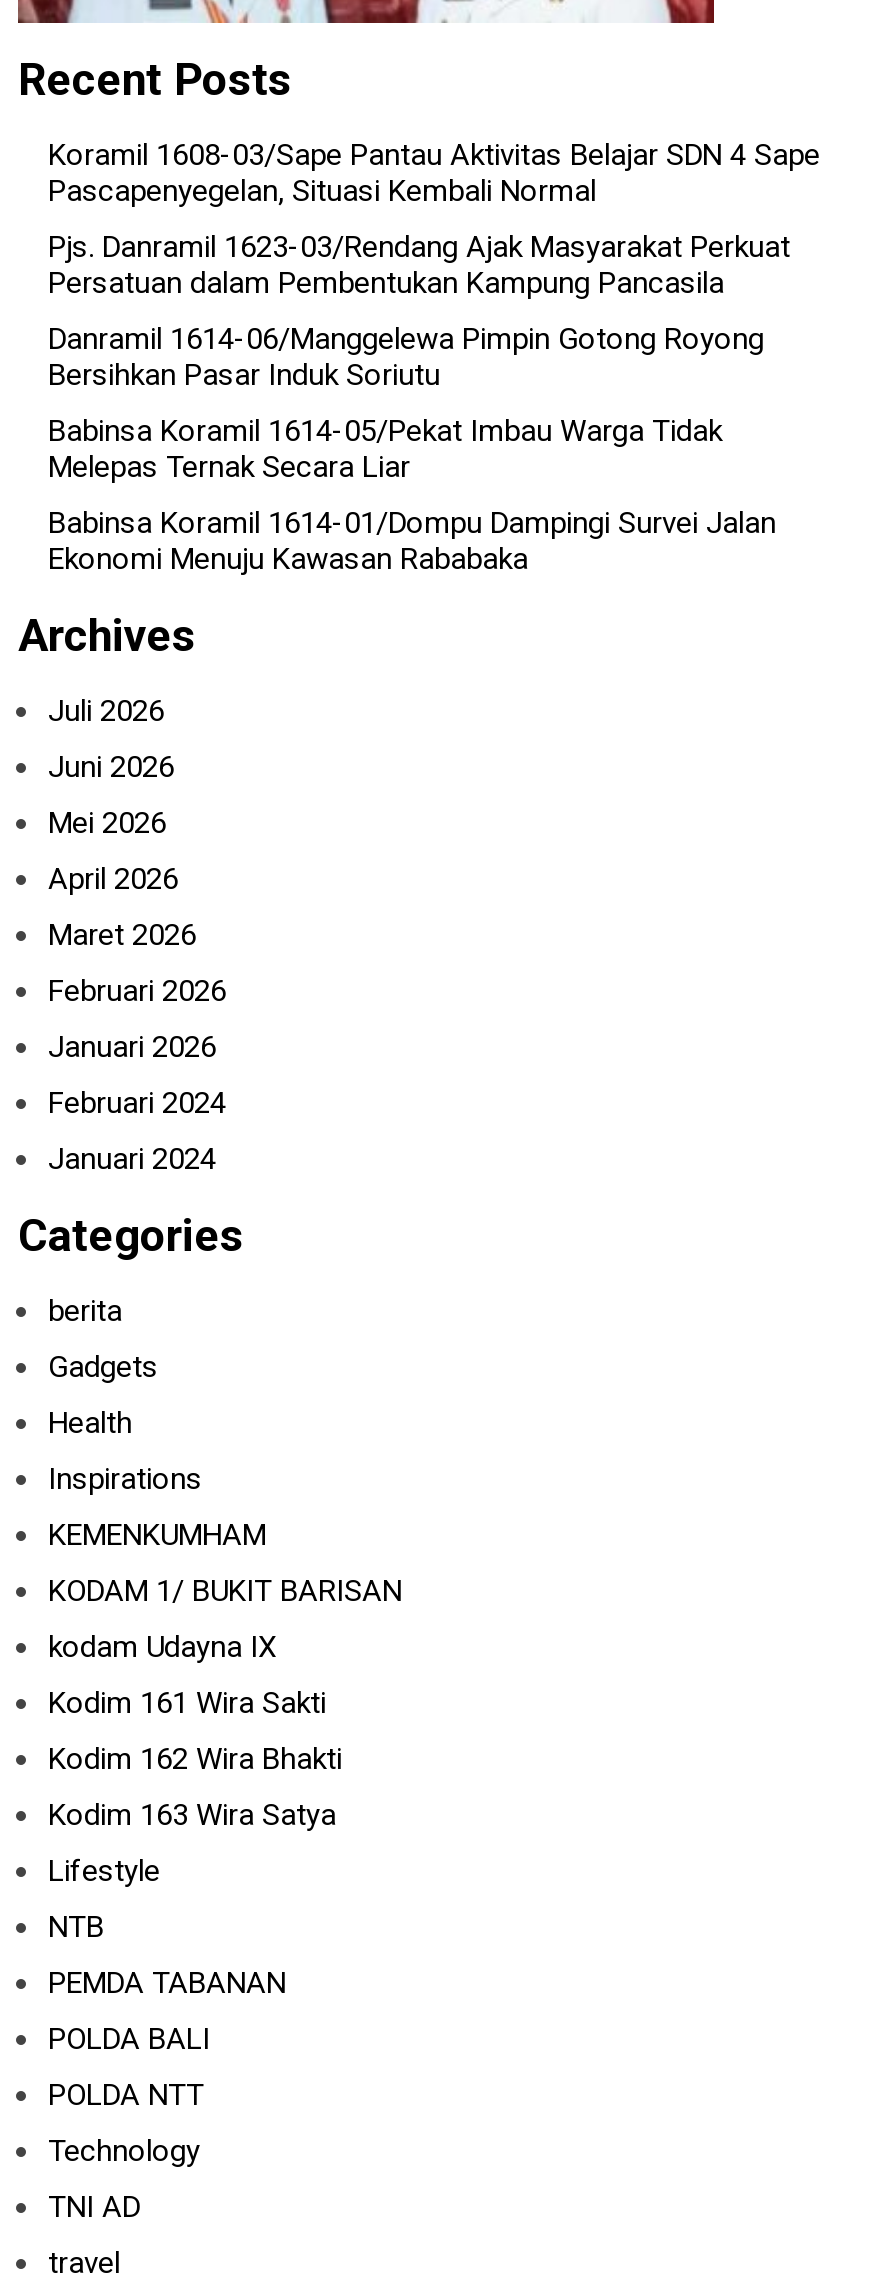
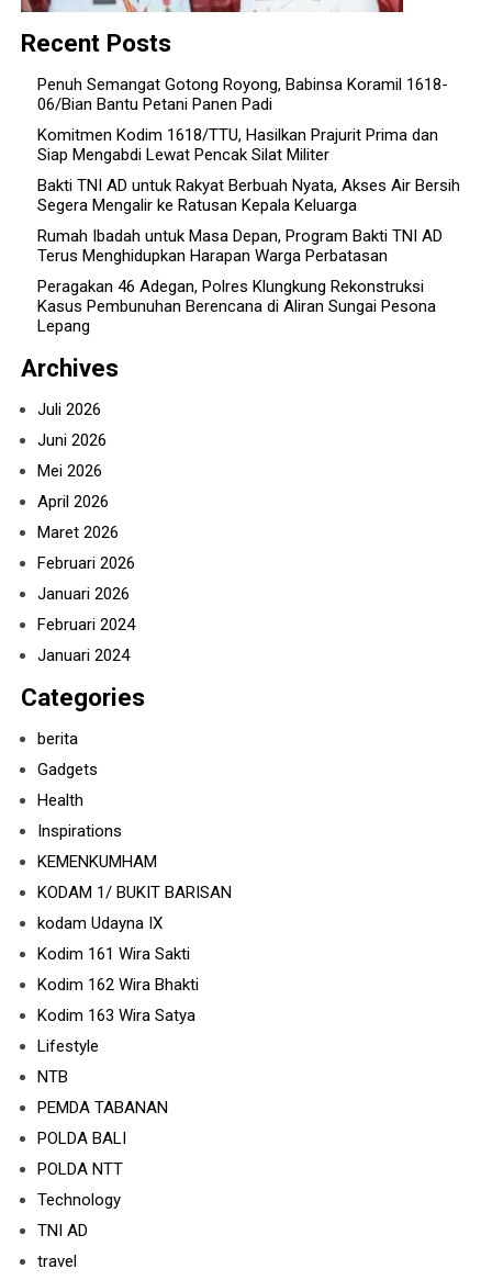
[48,137,820,209] Koramil 1608-03/Sape Pantau Aktivitas Belajar SDN 4 Sape | Pascapenyegelan, Situasi Kembali Normal -> [37,75,448,114] Penuh Semangat Gotong Royong, Babinsa Koramil 1618- | 06/Bian Bantu Petani Panen Padi
[48,229,790,301] Pjs. Danramil 1623-03/Rendang Ajak Masyarakat Perkuat | Persatuan dalam Pembentukan Kampung Pancasila -> [37,125,438,165] Komitmen Kodim 1618/TTU, Hasilkan Prajurit Prima dan | Siap Mengabdi Lewat Pencak Silat Militer
[48,321,764,393] Danramil 1614-06/Manggelewa Pimpin Gotong Royong | Bersihkan Pasar Induk Soriutu -> [37,176,460,215] Bakti TNI AD untuk Rakyat Berbuah Nyata, Akses Air Bersih | Segera Mengalir ke Ratusan Kepala Keluarga
[48,413,722,485] Babinsa Koramil 1614-05/Pekat Imbau Warga Tidak | Melepas Ternak Secara Liar -> [37,226,443,266] Rumah Ibadah untuk Masa Depan, Program Bakti TNI AD | Terus Menghidupkan Harapan Warga Perbatasan
[48,505,776,577] Babinsa Koramil 1614-01/Dompu Dampingi Survei Jalan | Ekonomi Menuju Kawasan Rababaka -> [37,277,436,336] Peragakan 46 Adegan, Polres Klungkung Rekonstruksi | Kasus Pembunuhan Berencana di Aliran Sungai Pesona | Lepang

